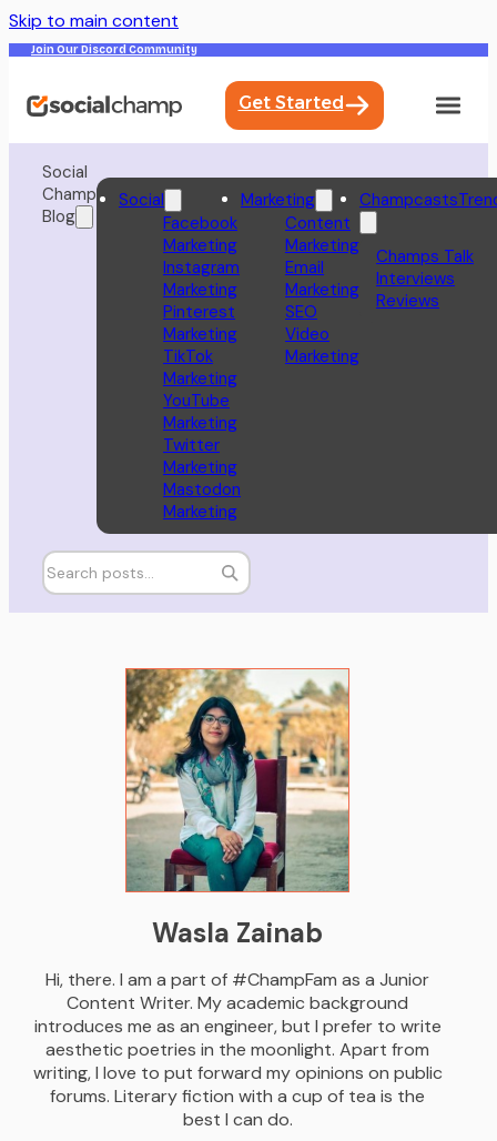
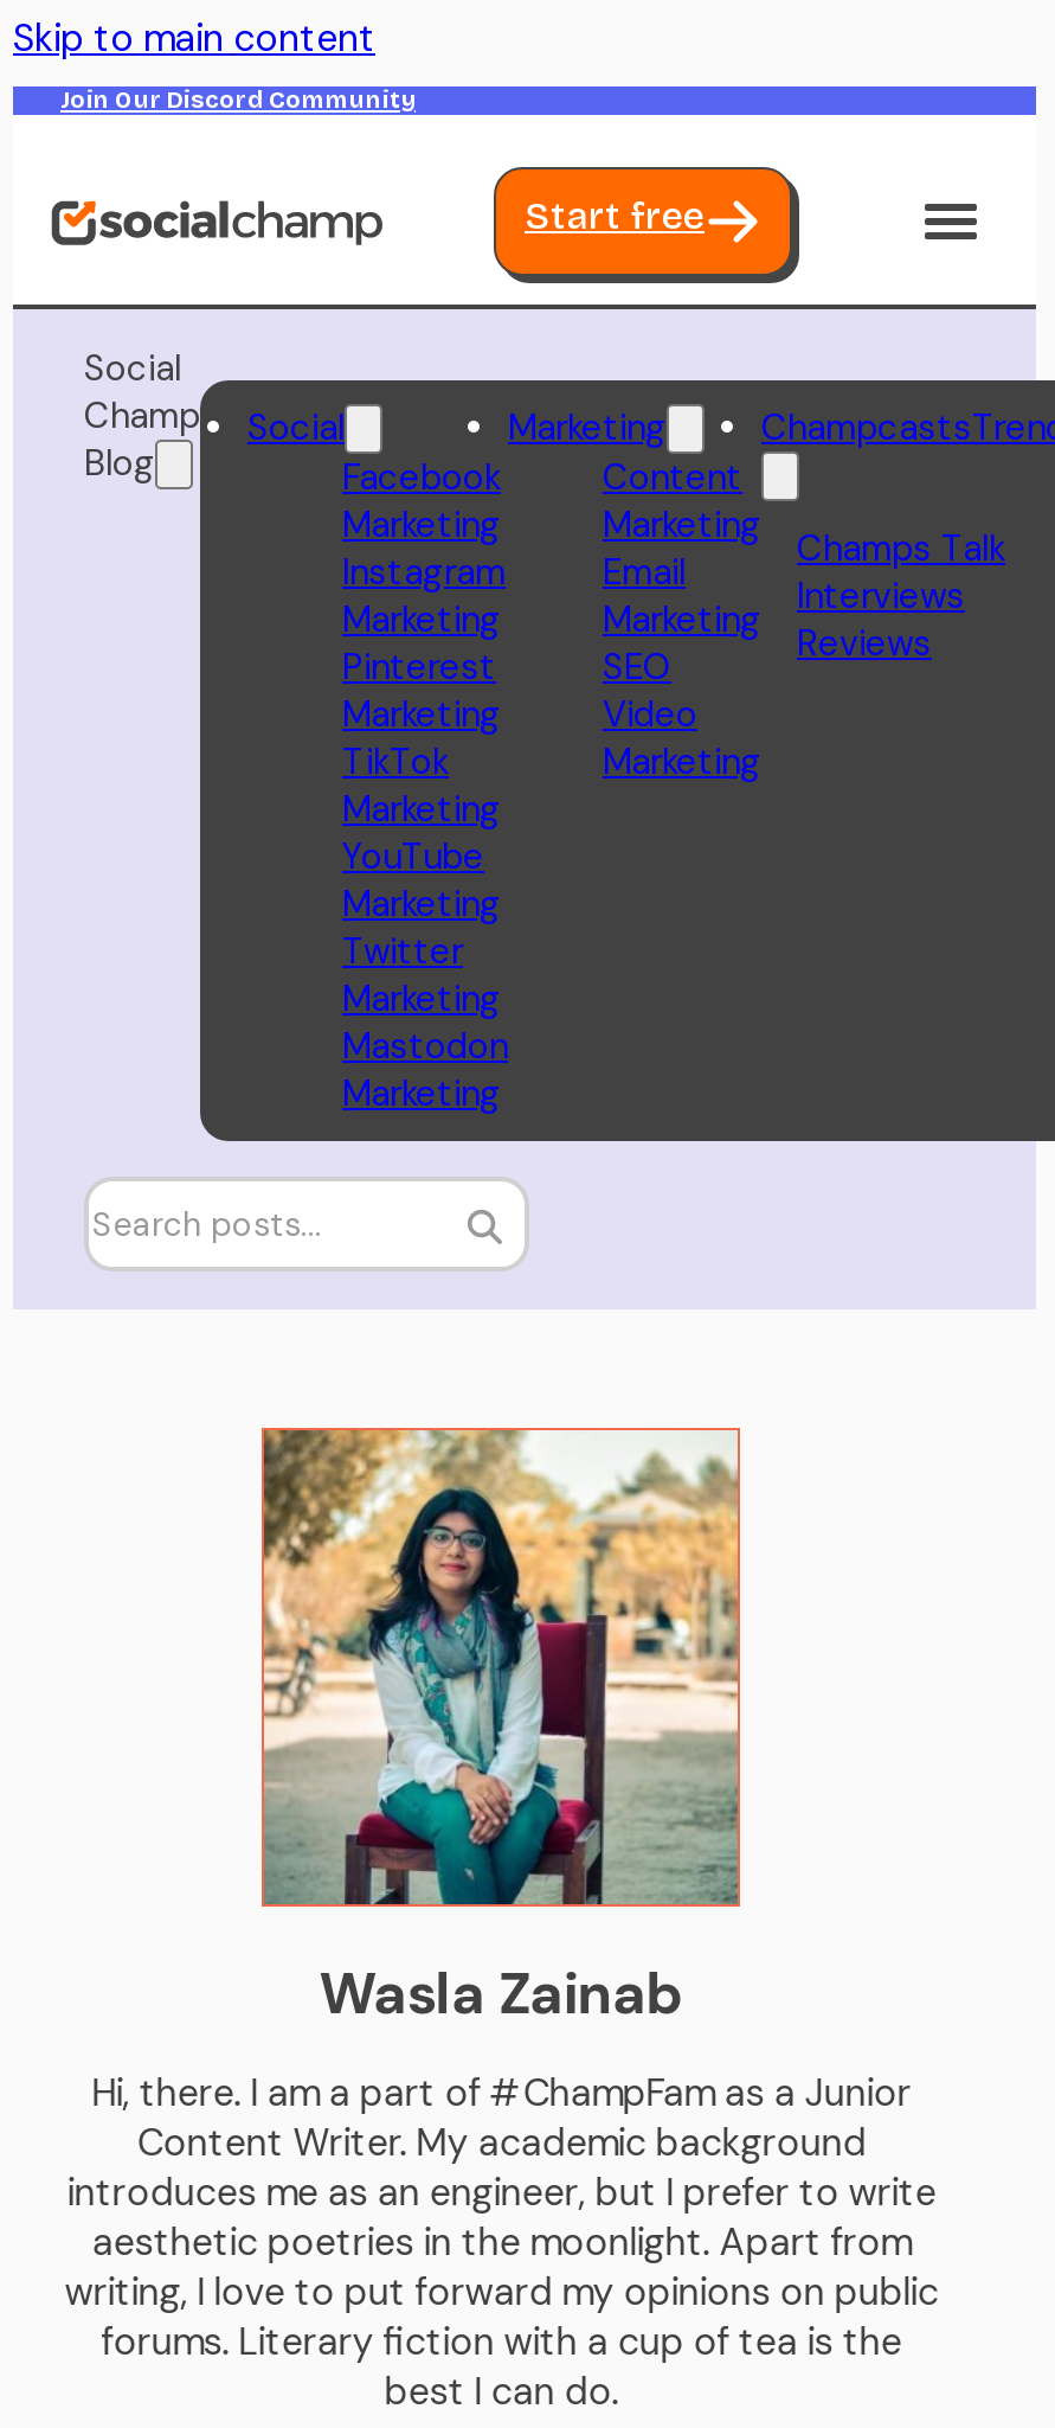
[238,92,343,113] Get Started -> [525,193,705,238] Start free

